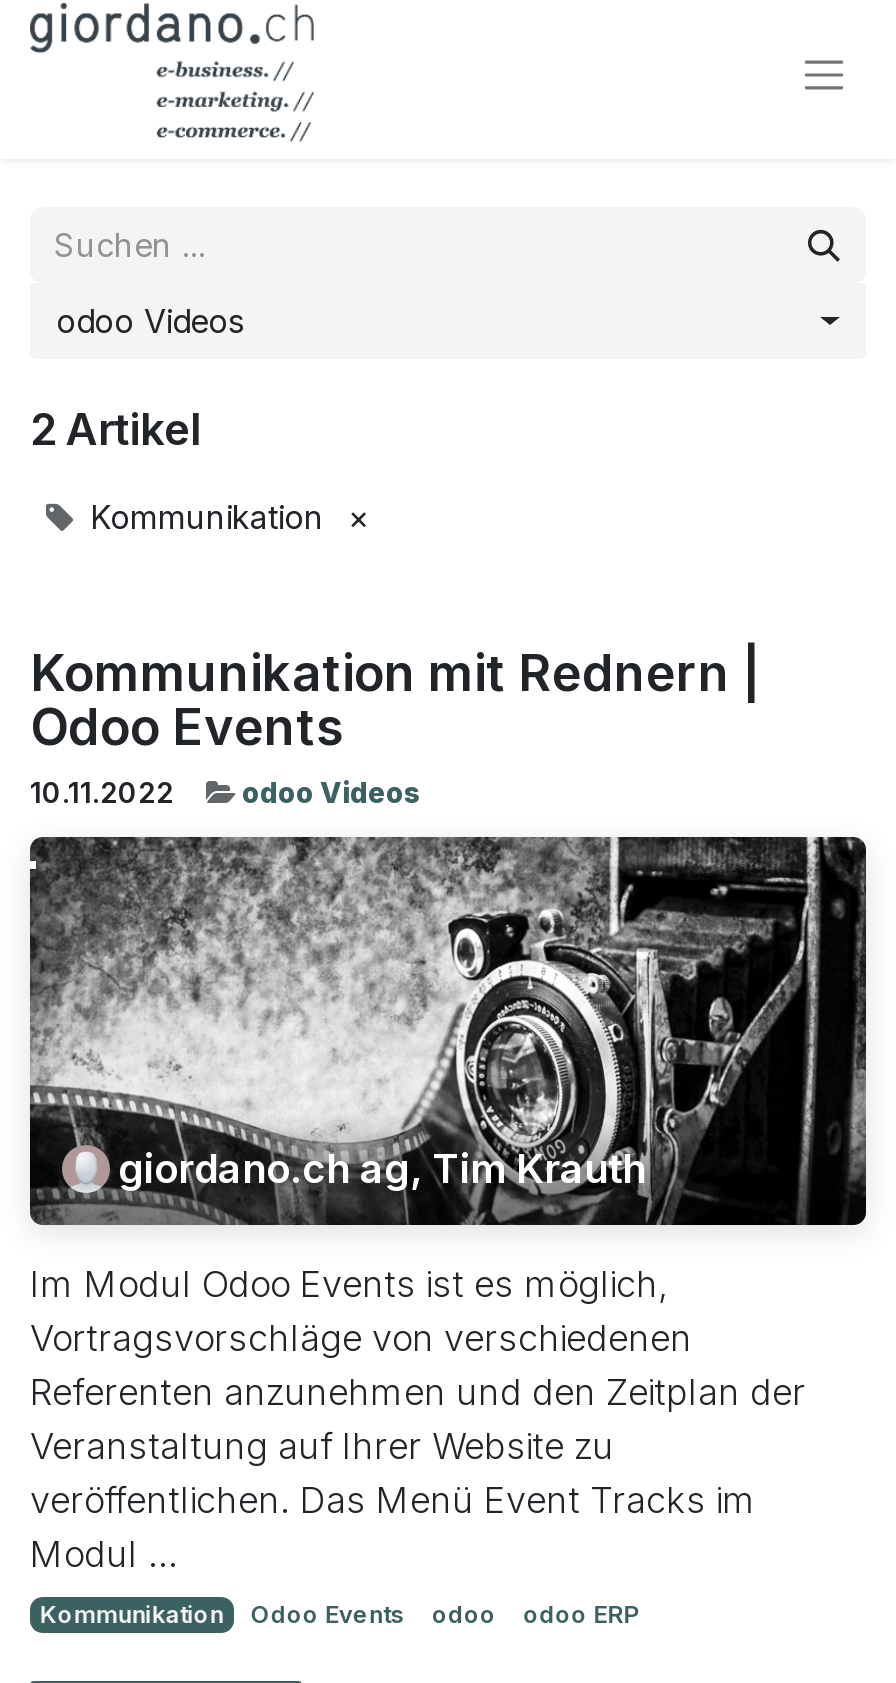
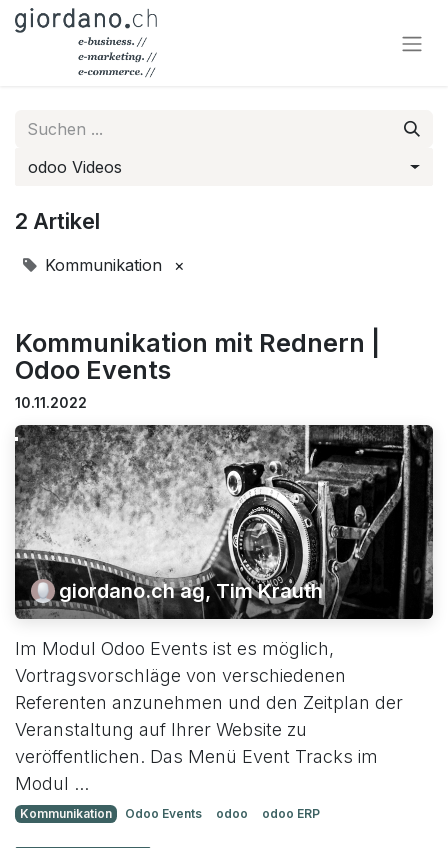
[242,775,422,809] odoo Videos -> none

